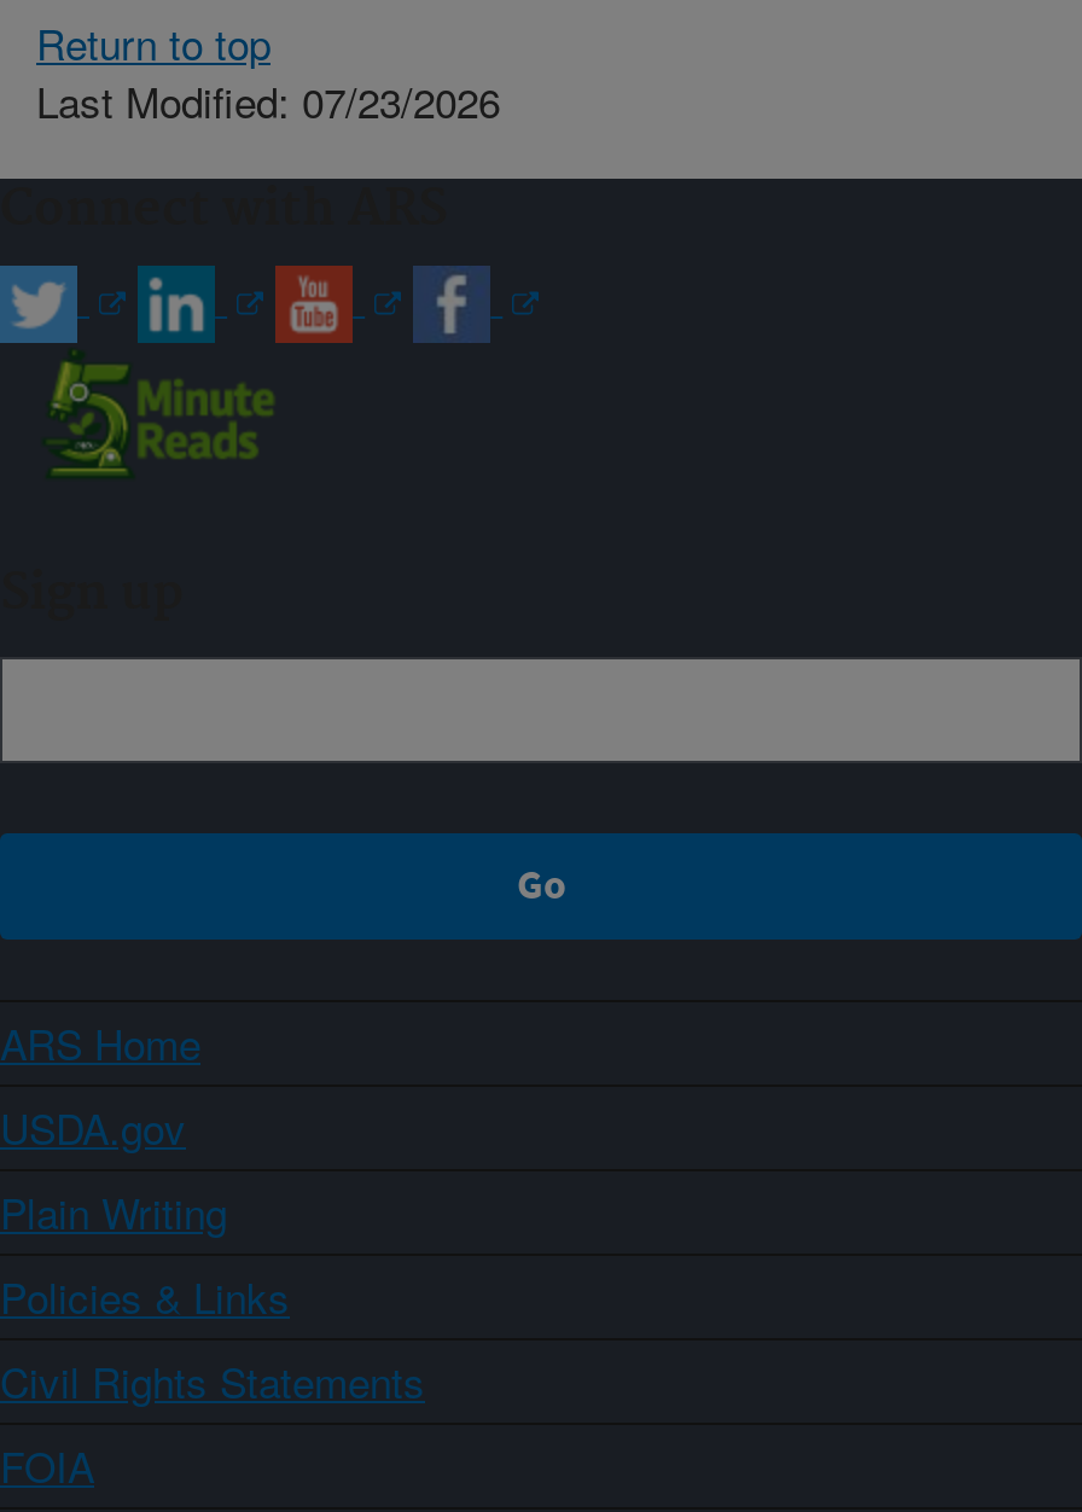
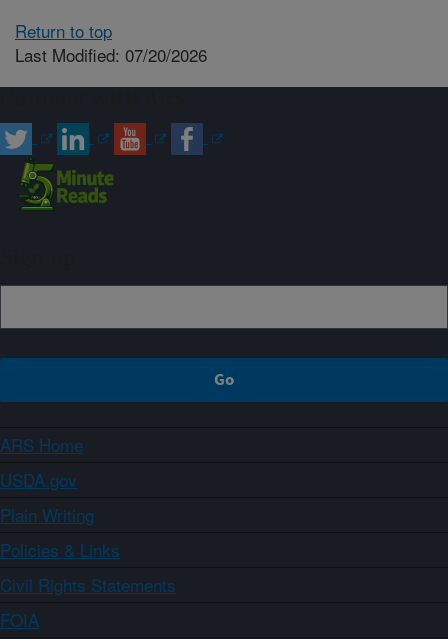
[36,70,500,130] Last Modified: 07/23/2026 -> [15,42,207,67] Last Modified: 07/20/2026

